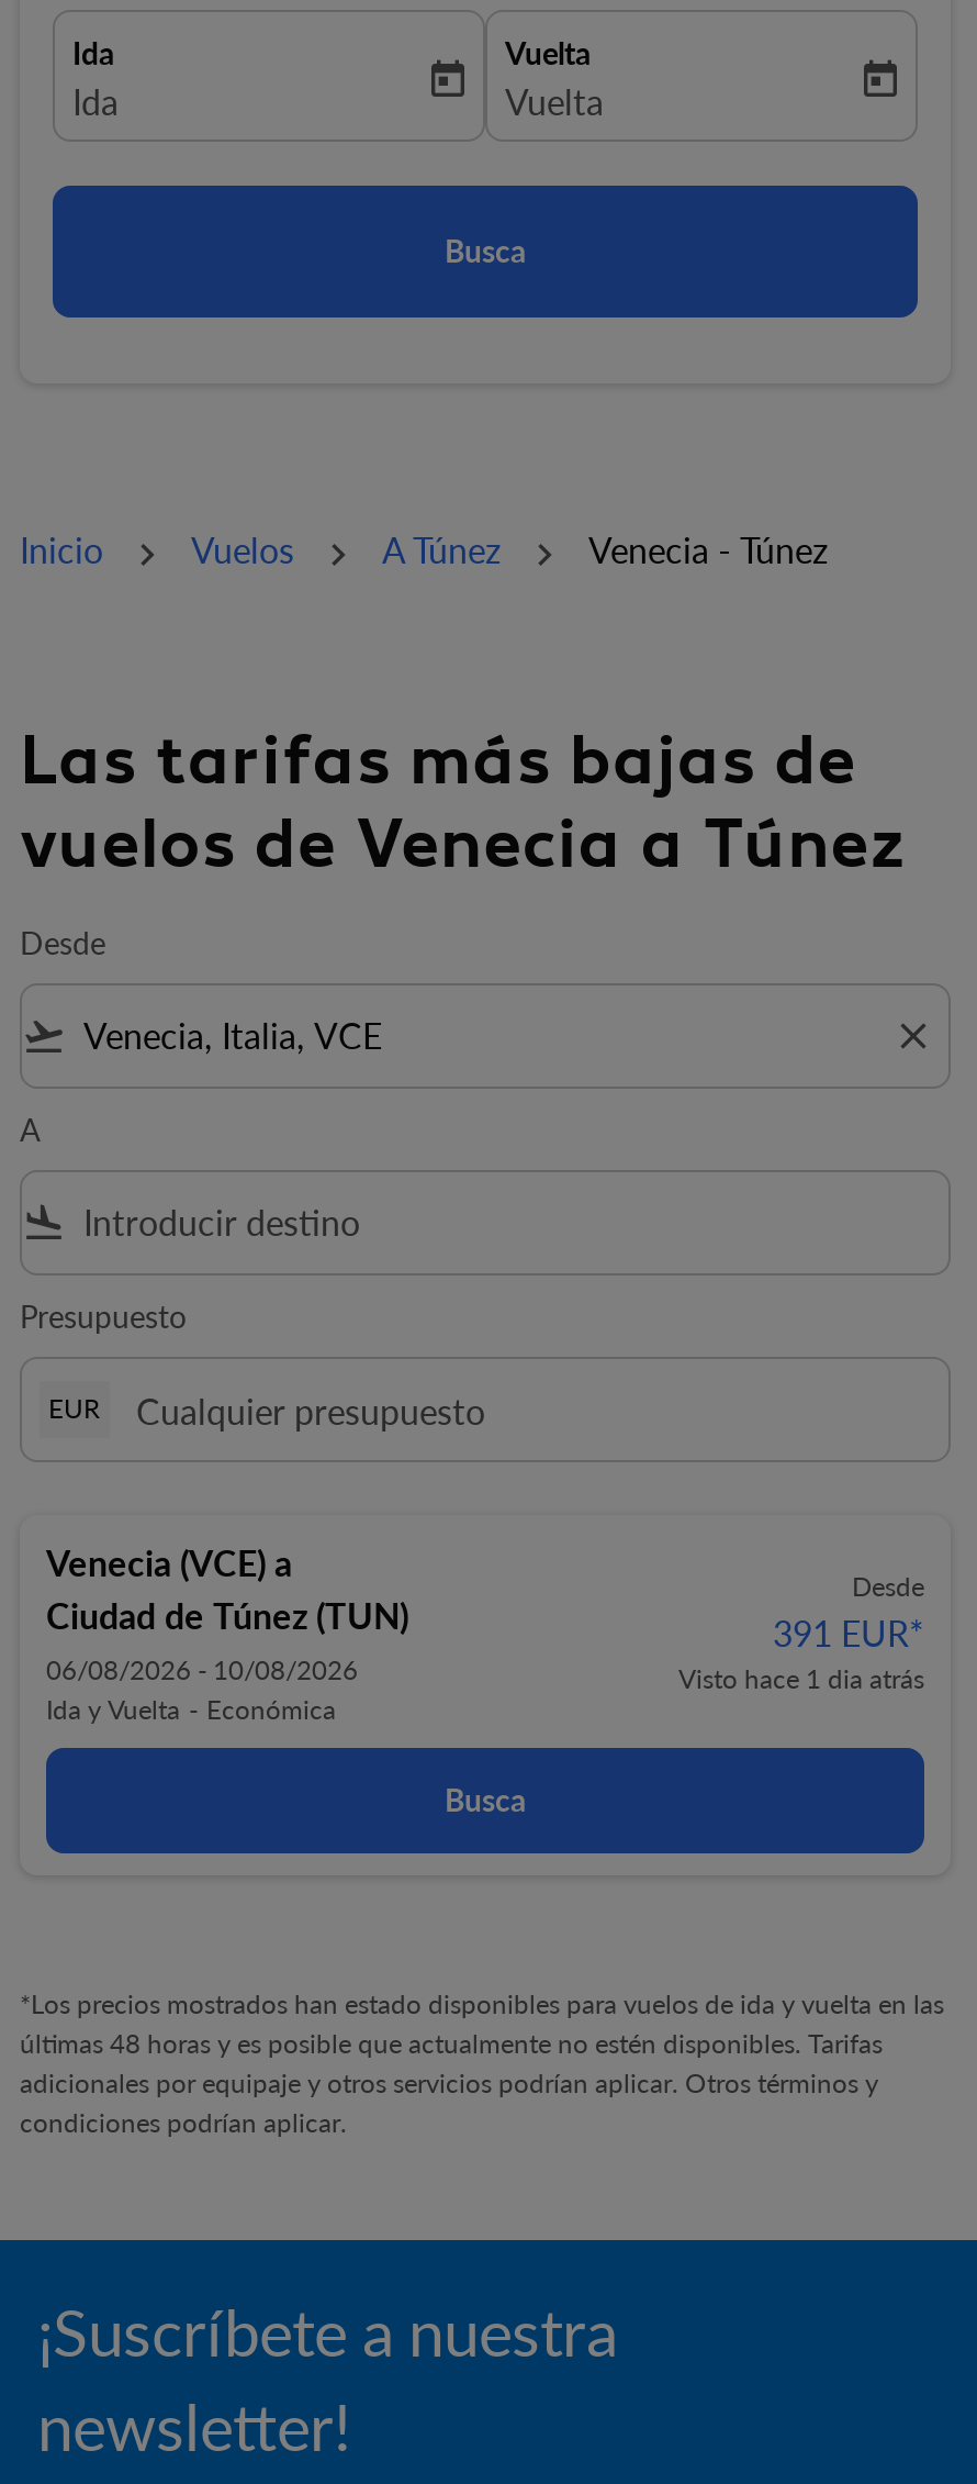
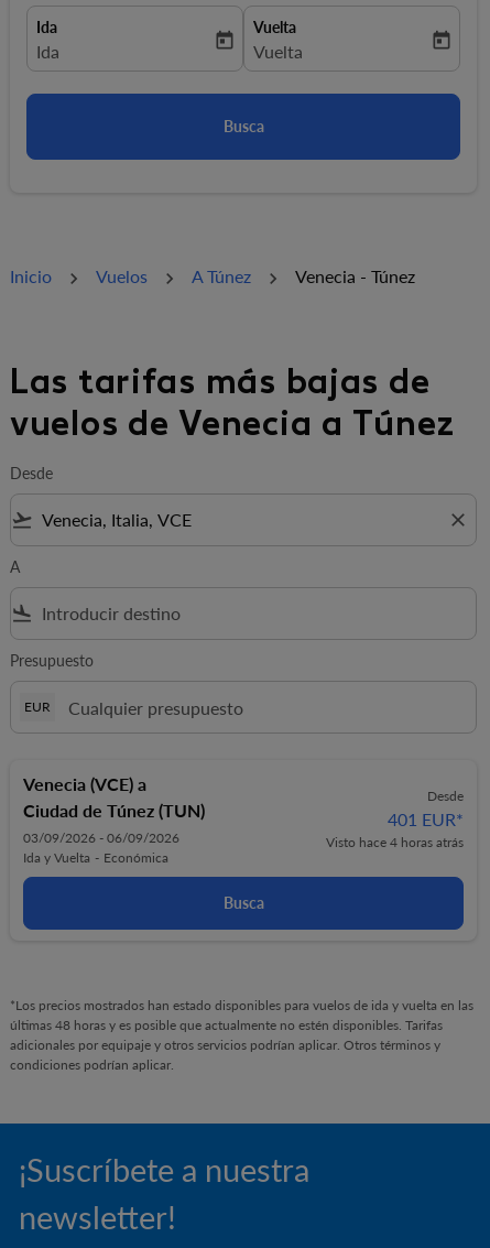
[773,1612,924,1653] 391 EUR* -> [388,809,464,829] 401 EUR*
[46,1653,358,1686] 06/08/2026 - 10/08/2026 -> [23,829,179,846] 03/09/2026 - 06/09/2026
[678,1662,924,1695] Visto hace 1 dia atrás -> [326,834,464,850] Visto hace 4 horas atrás

